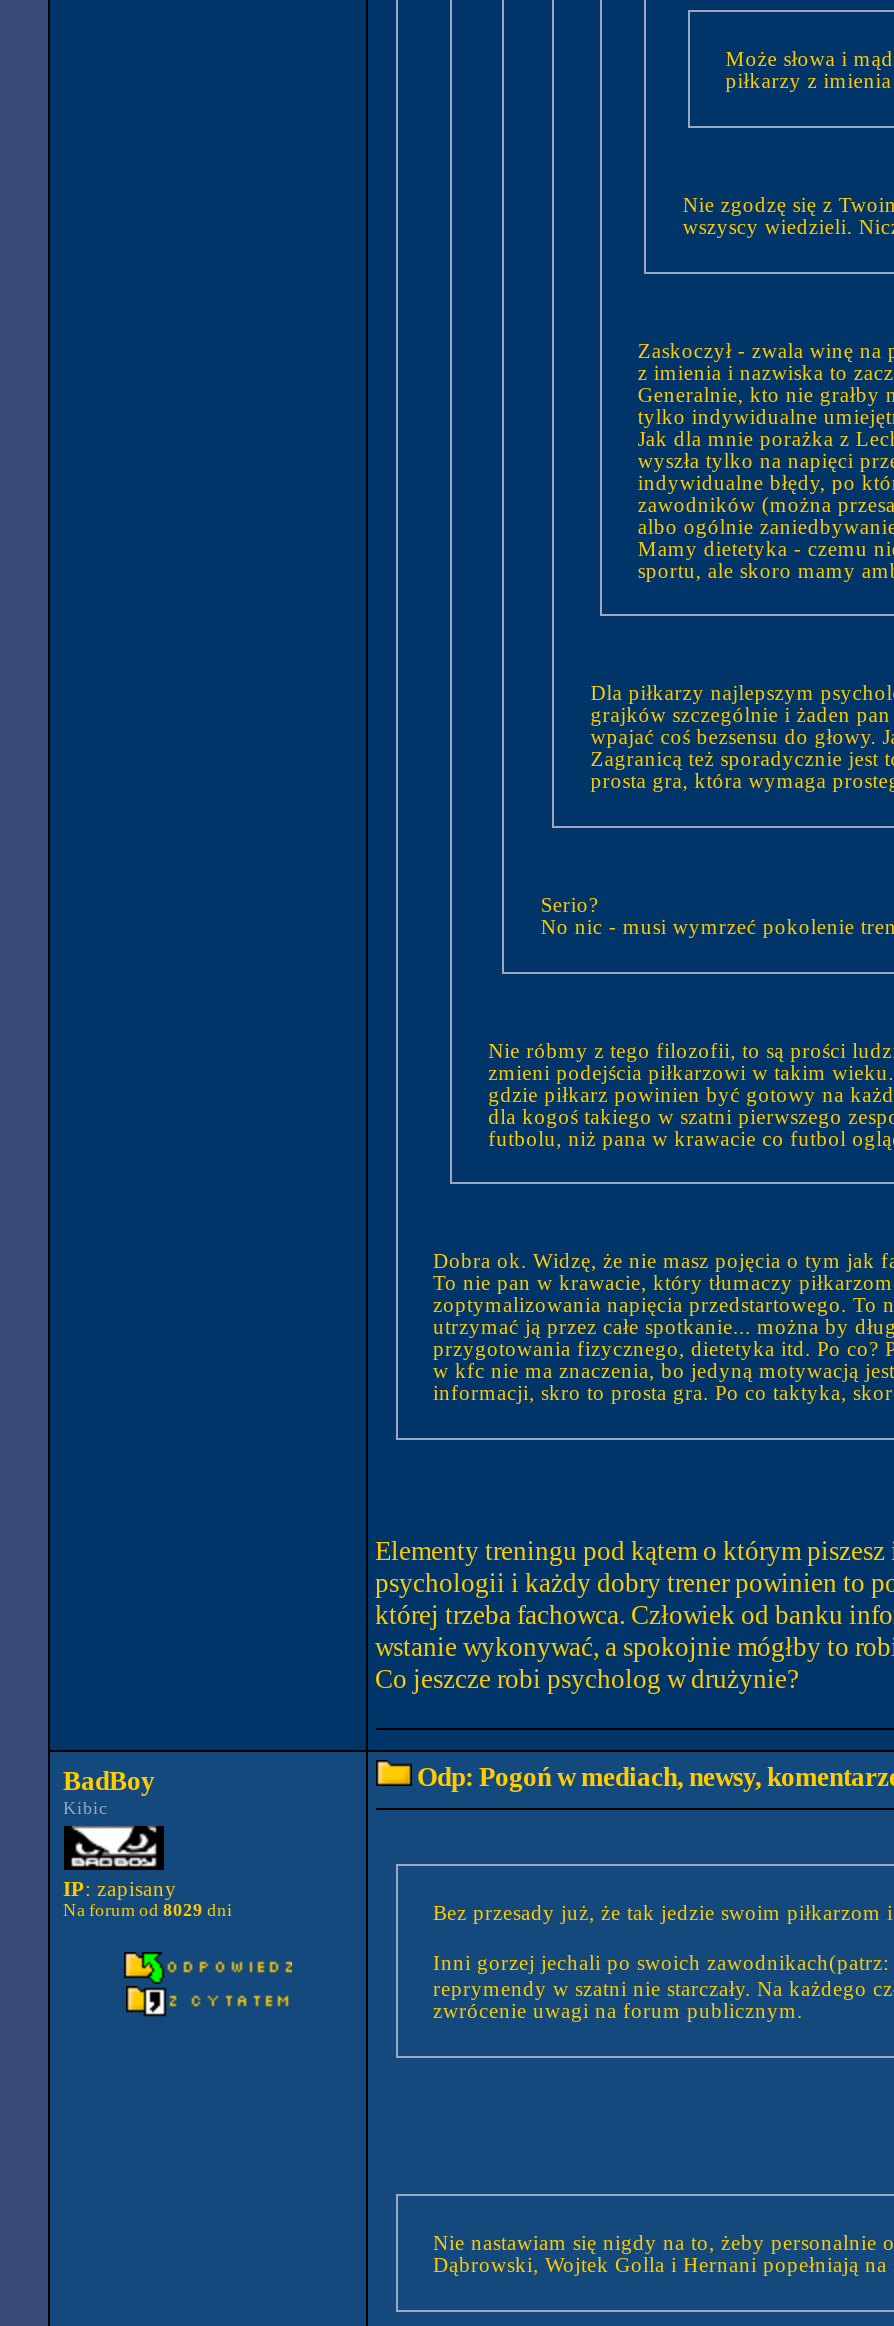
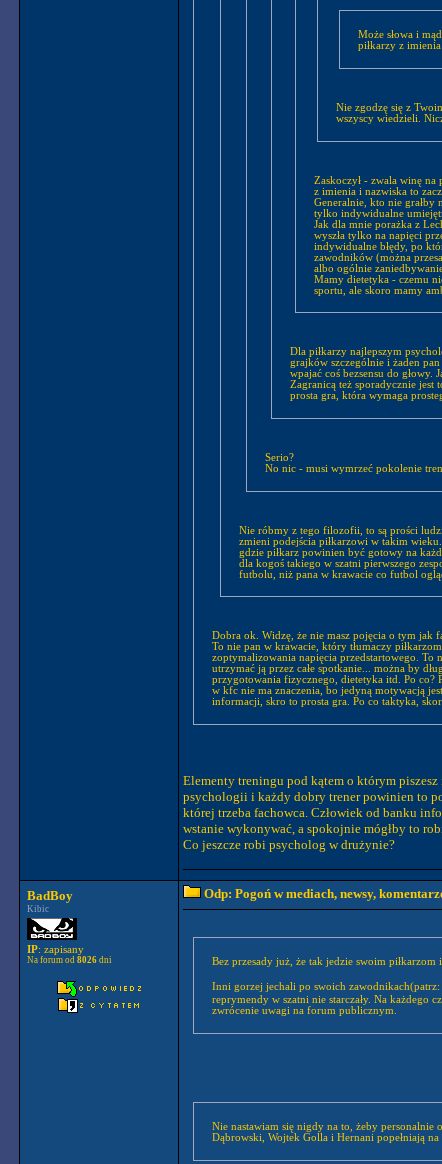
[63,1900,233,1920] Na forum od 8029 dni -> [26,955,111,965] Na forum od 8026 dni

